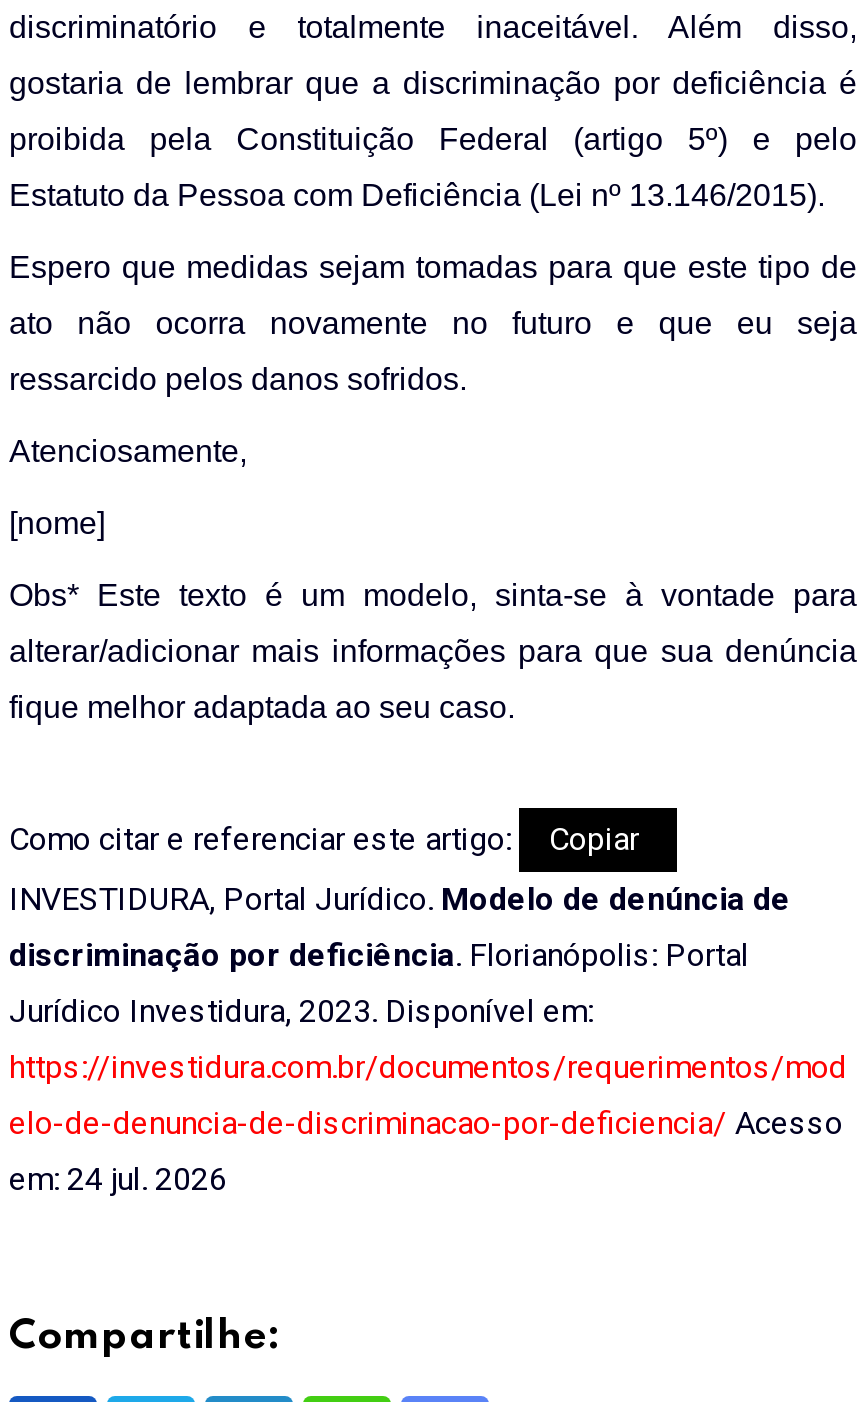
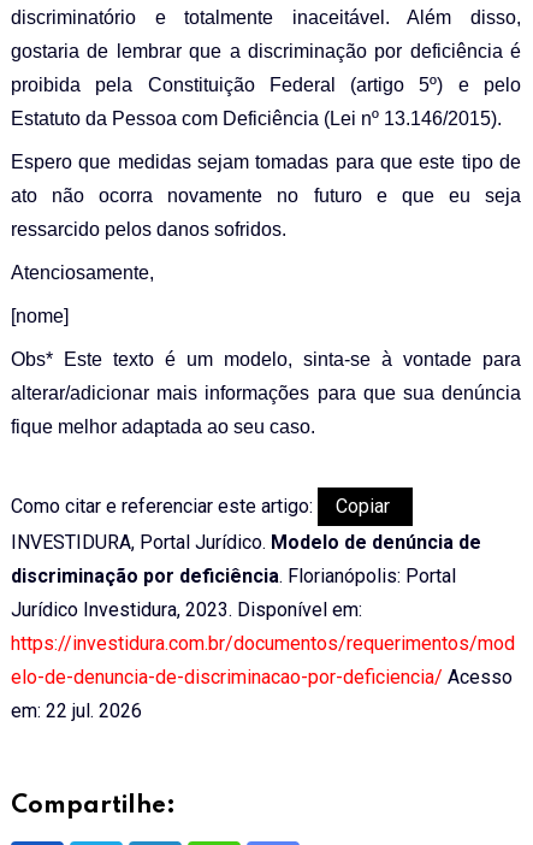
[9,1161,227,1199] em: 24 jul. 2026 -> [11,700,142,723] em: 22 jul. 2026

